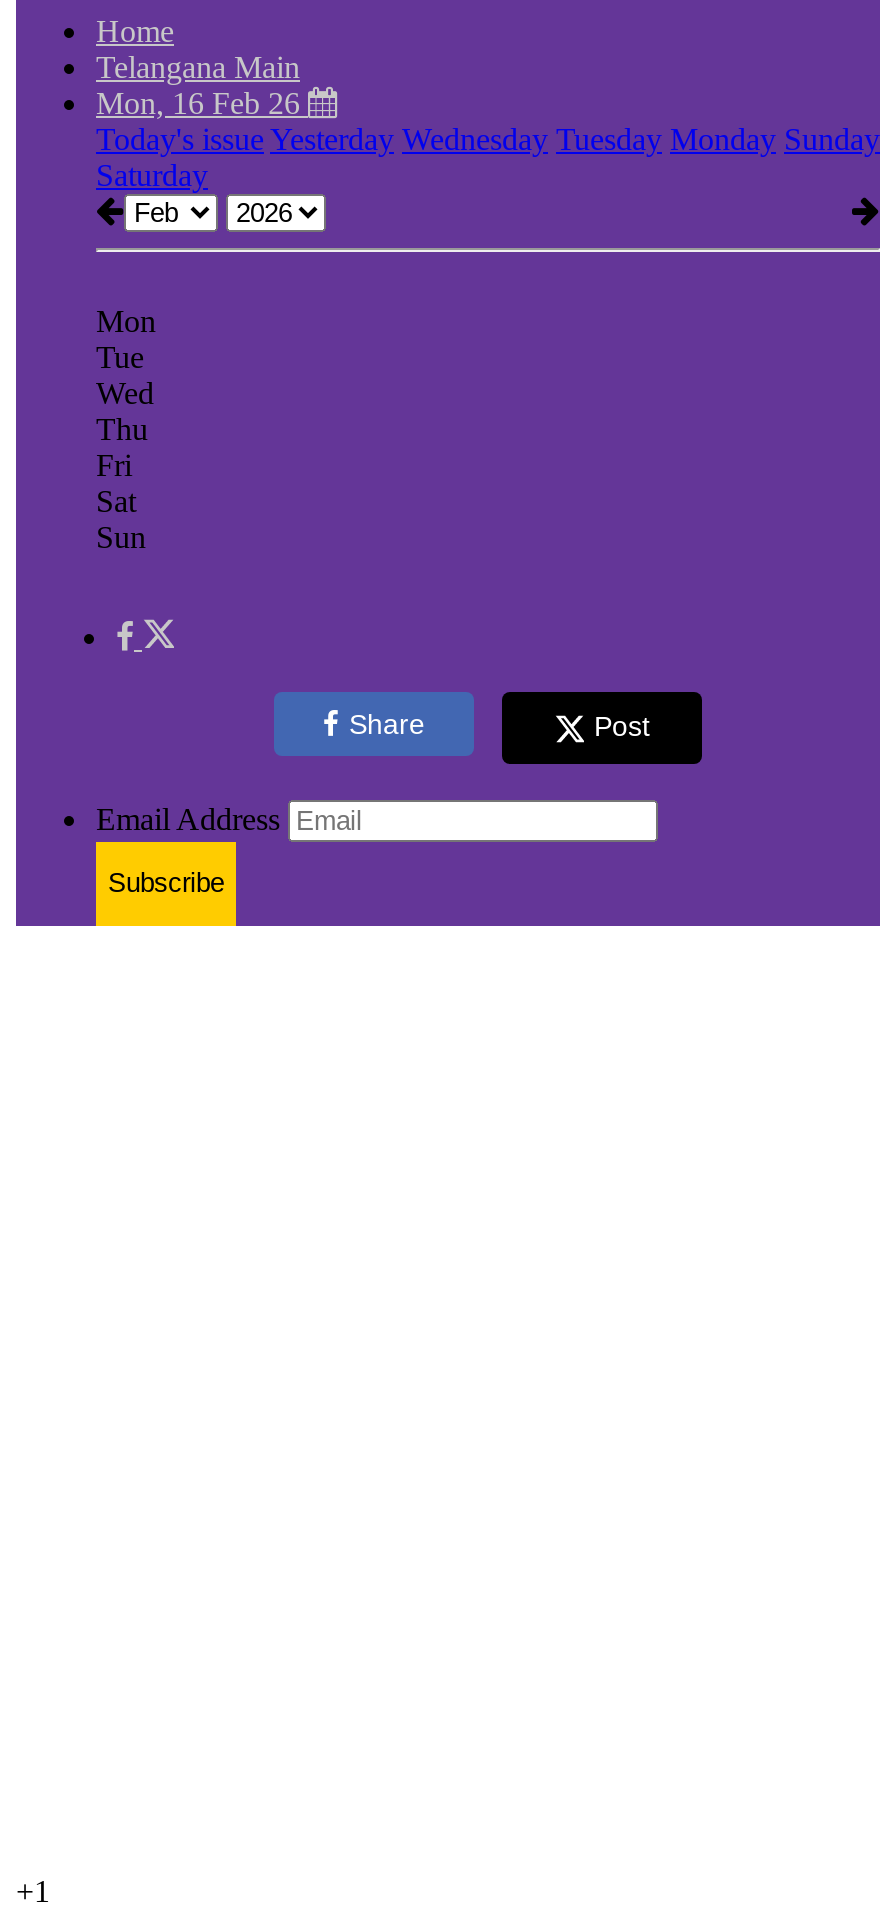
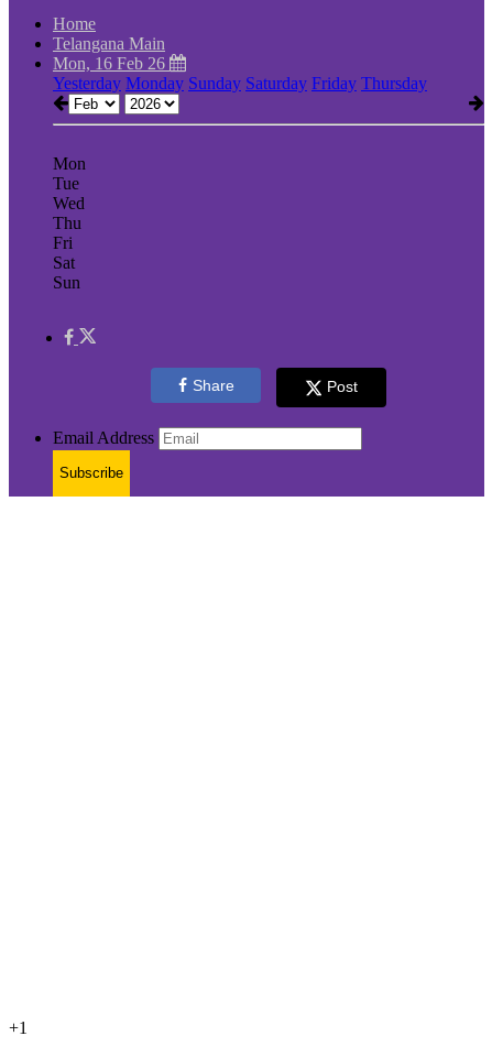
[96,122,880,192] Today's issue Yesterday Wednesday Tuesday Monday Sunday | Saturday -> [53,74,427,92] Yesterday Monday Sunday Saturday Friday Thursday

